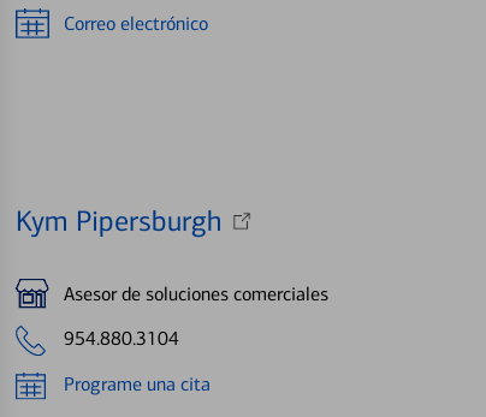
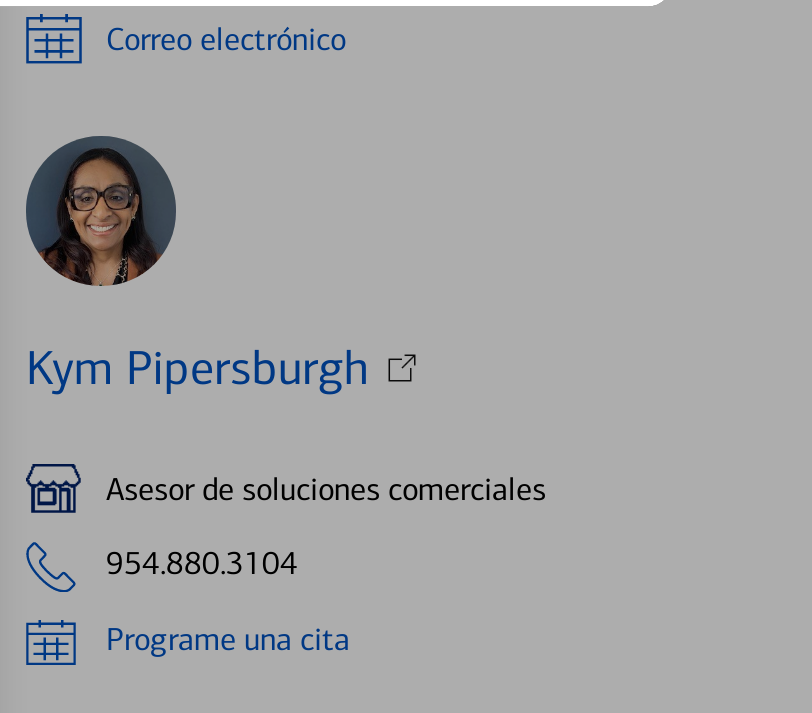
none -> [24,134,178,288] [image]

